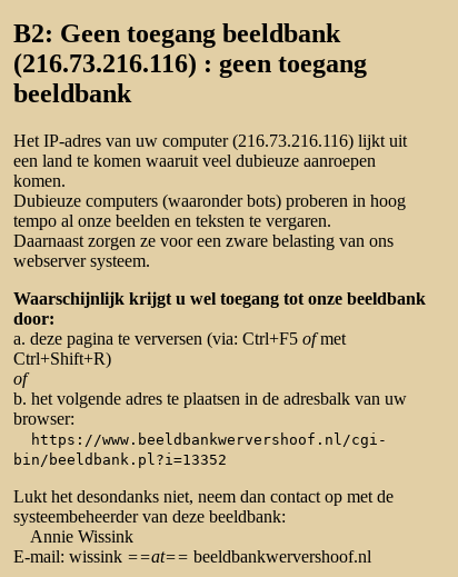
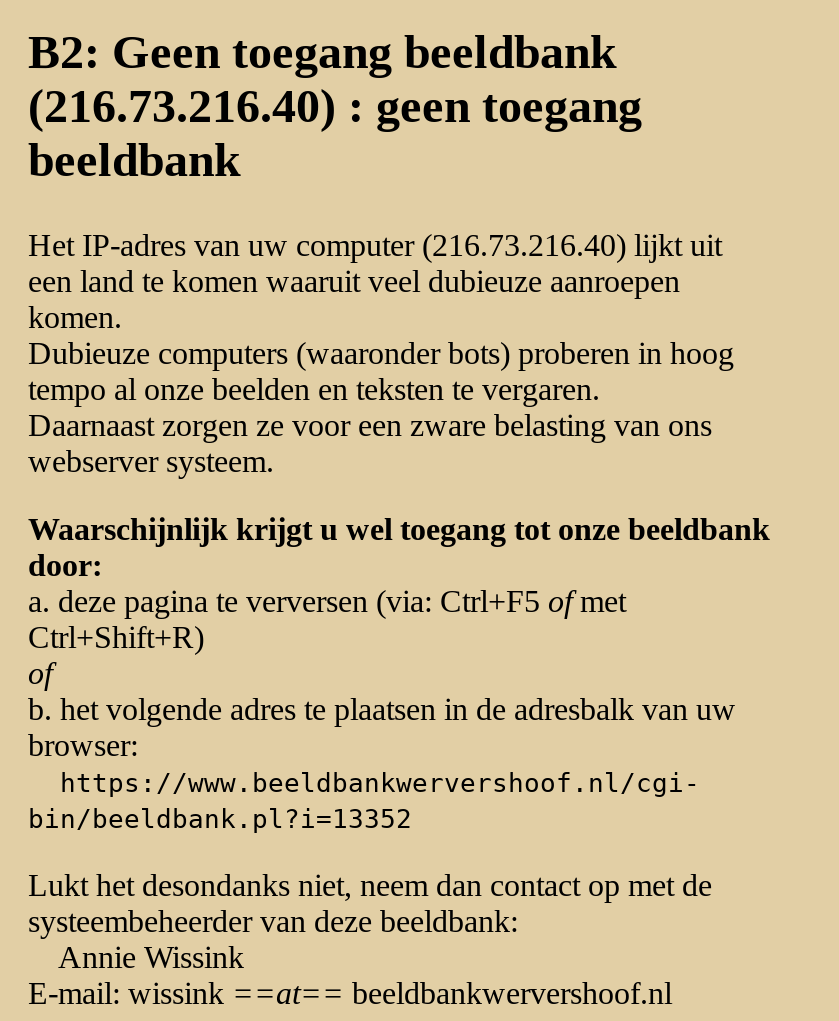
[13,49,367,78] (216.73.216.116) : geen toegang -> [28,80,642,132] (216.73.216.40) : geen toegang
[13,131,407,150] Het IP-adres van uw computer (216.73.216.116) lijkt uit -> [28,228,722,262] Het IP-adres van uw computer (216.73.216.40) lijkt uit

